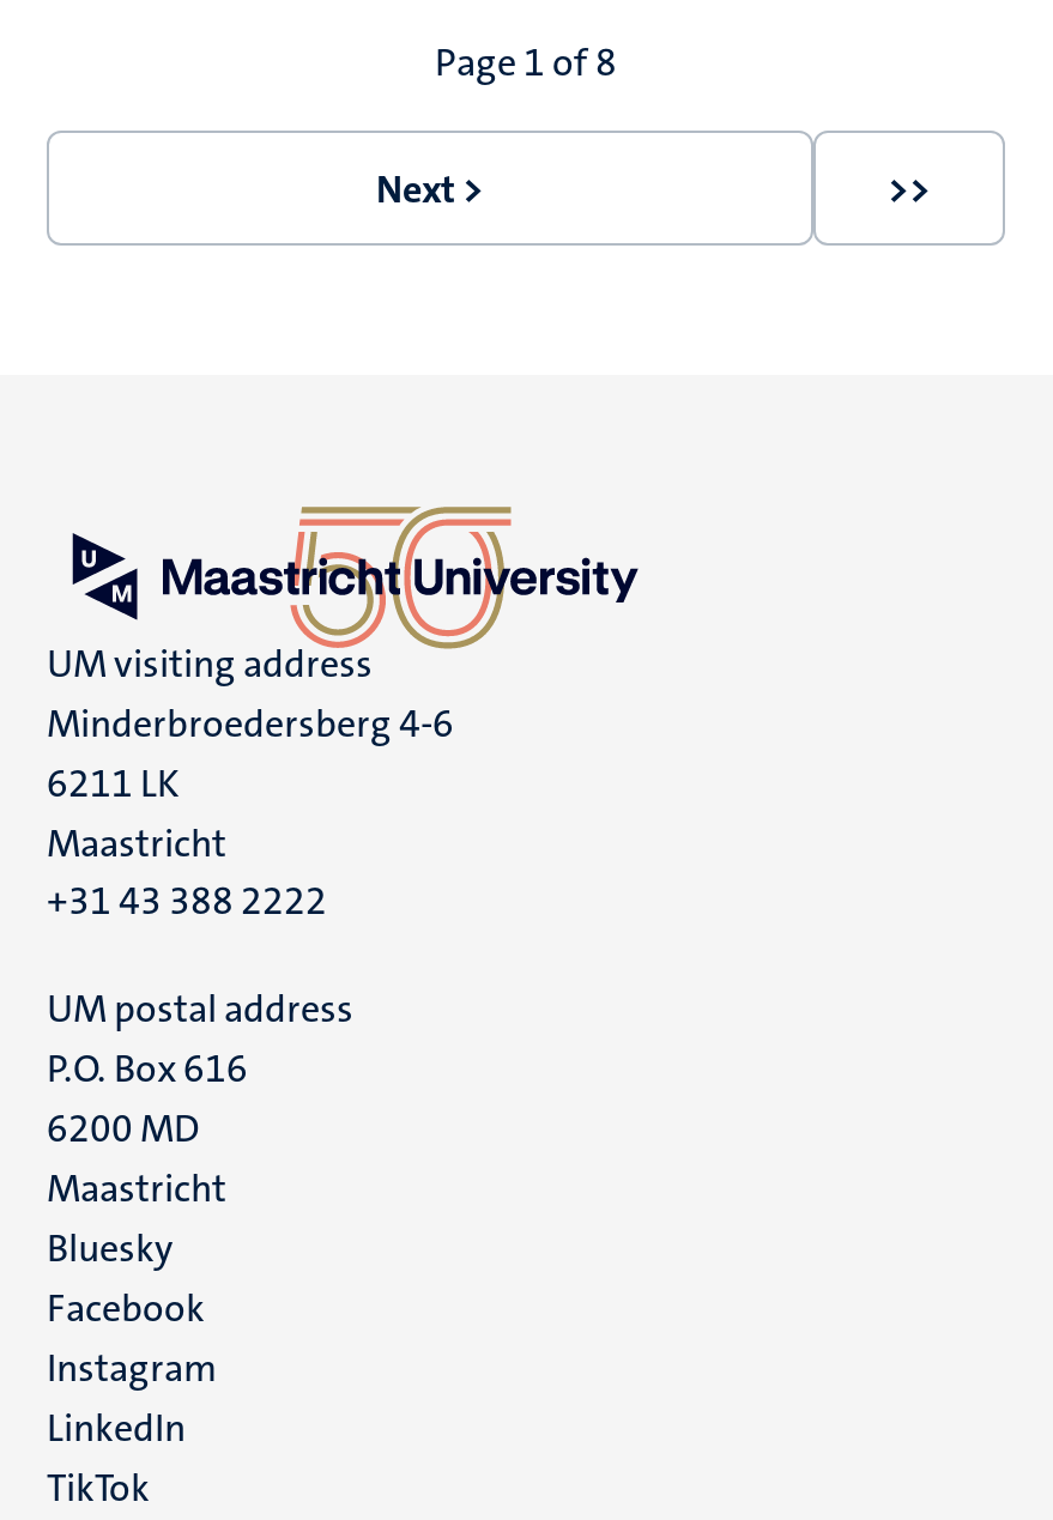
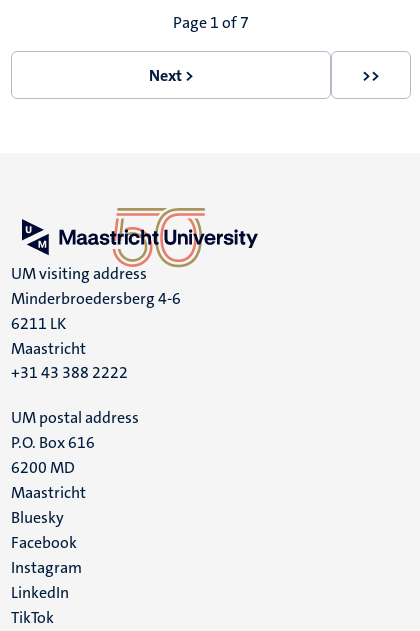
[435,37,617,87] Page 1 of 8 -> [173,12,249,33] Page 1 of 7

